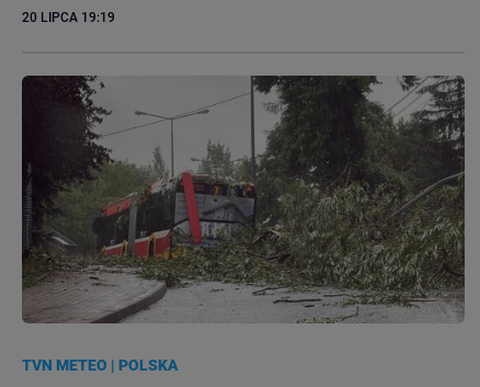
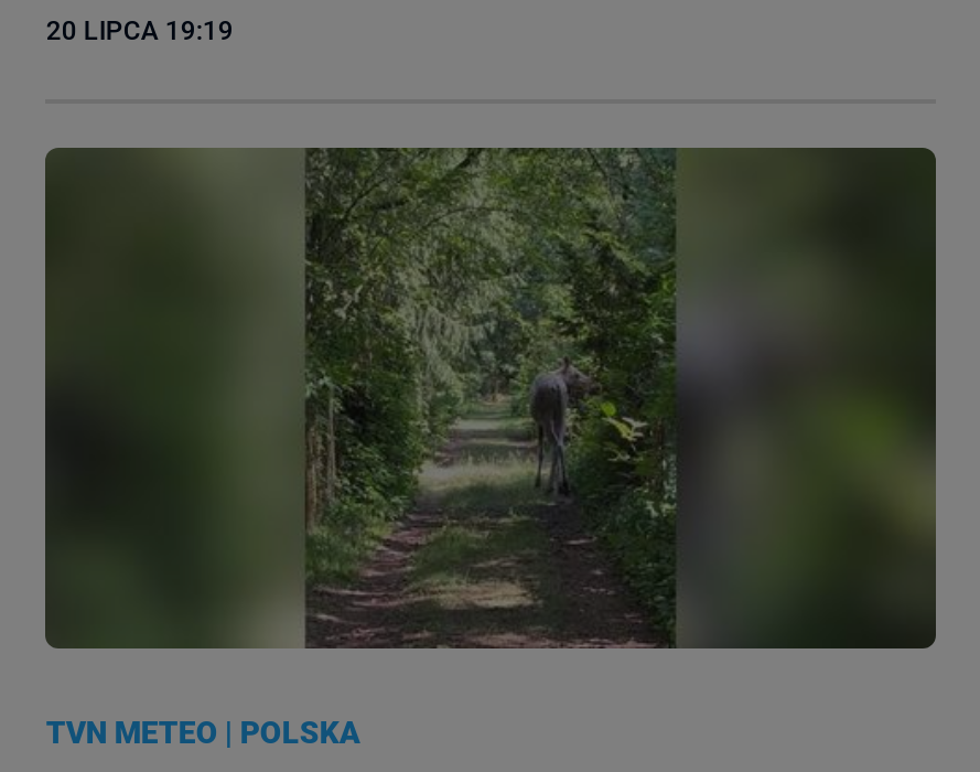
[22,75,466,325] [image] -> [43,146,938,651] [image]

